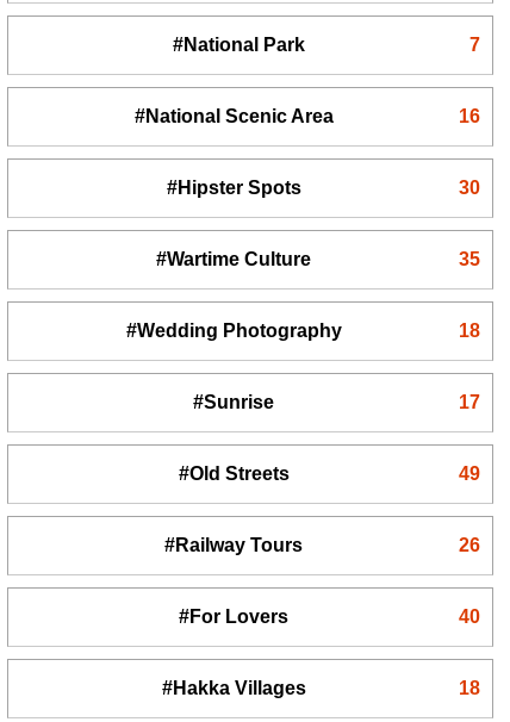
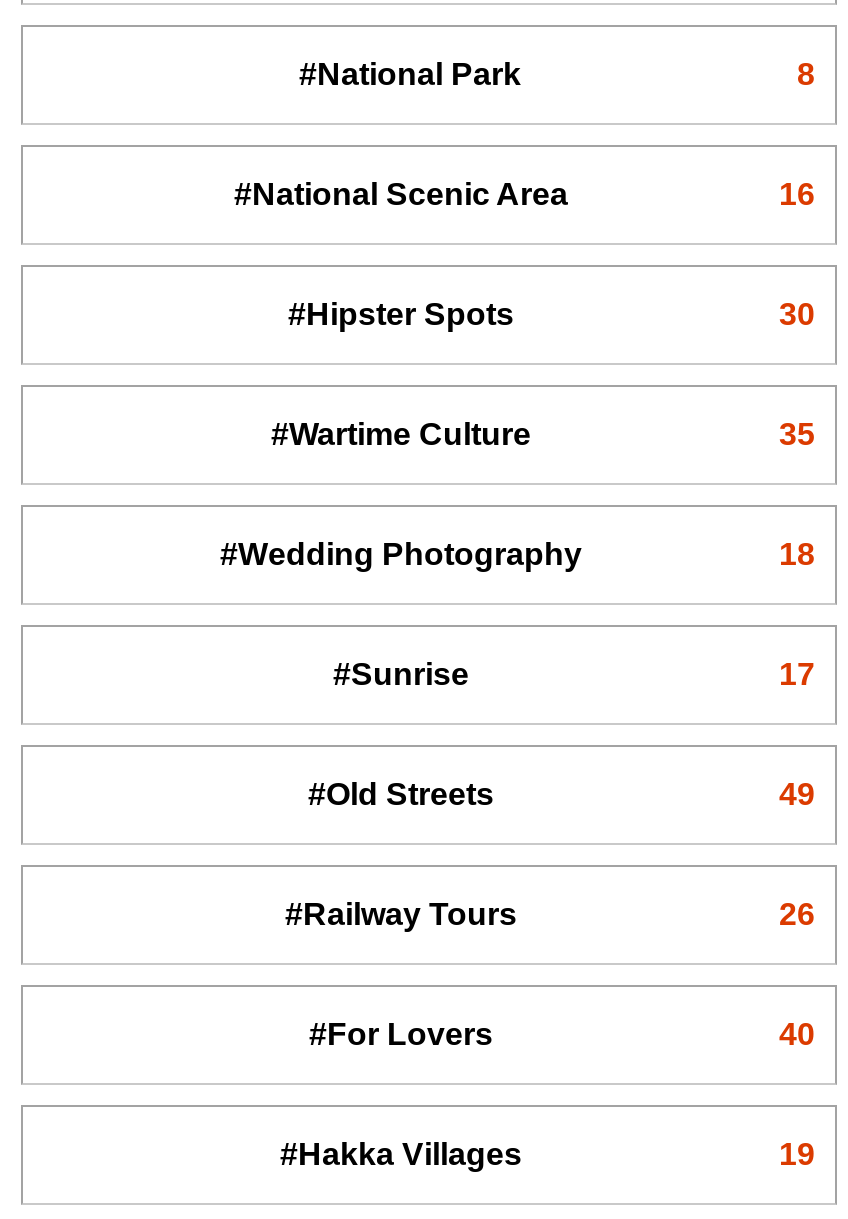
[469,35,480,55] 7 -> [797,57,815,91] 8
[459,678,480,698] 18 -> [779,1137,815,1171] 19

